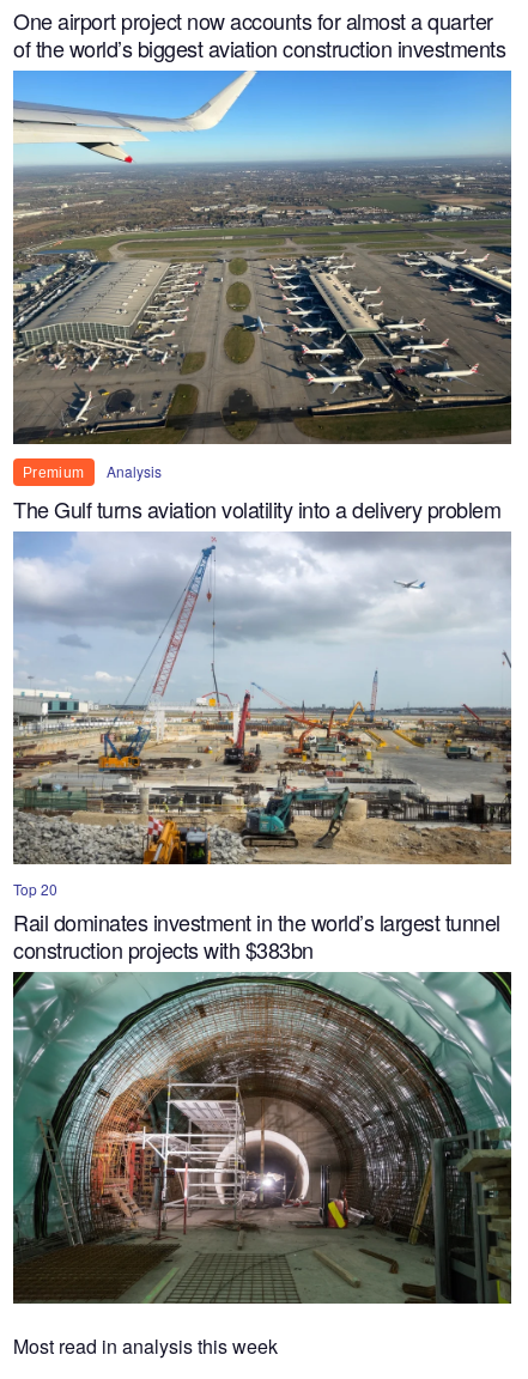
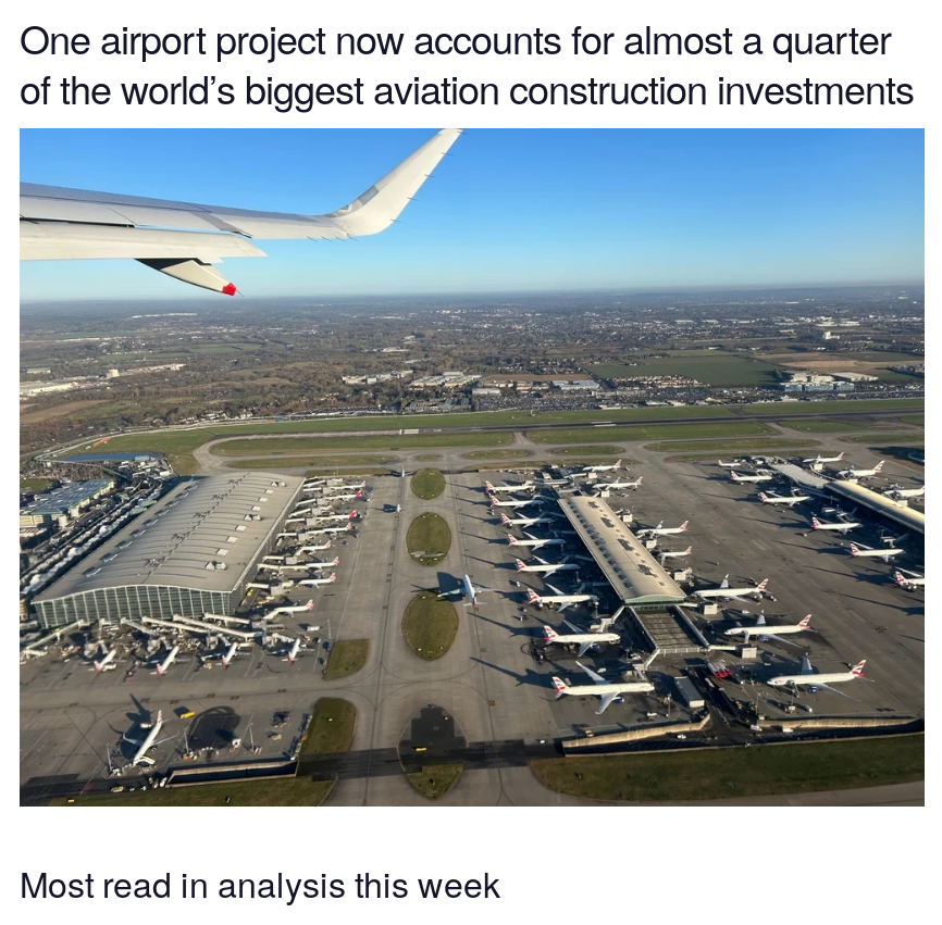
[13,461,500,524] Premium | Analysis | The Gulf turns aviation volatility into a delivery problem -> none
[12,533,512,965] [image] | Top 20 | Rail dominates investment in the world’s largest tunnel | construction projects with $383bn -> none
[12,971,512,1304] [image] -> none

